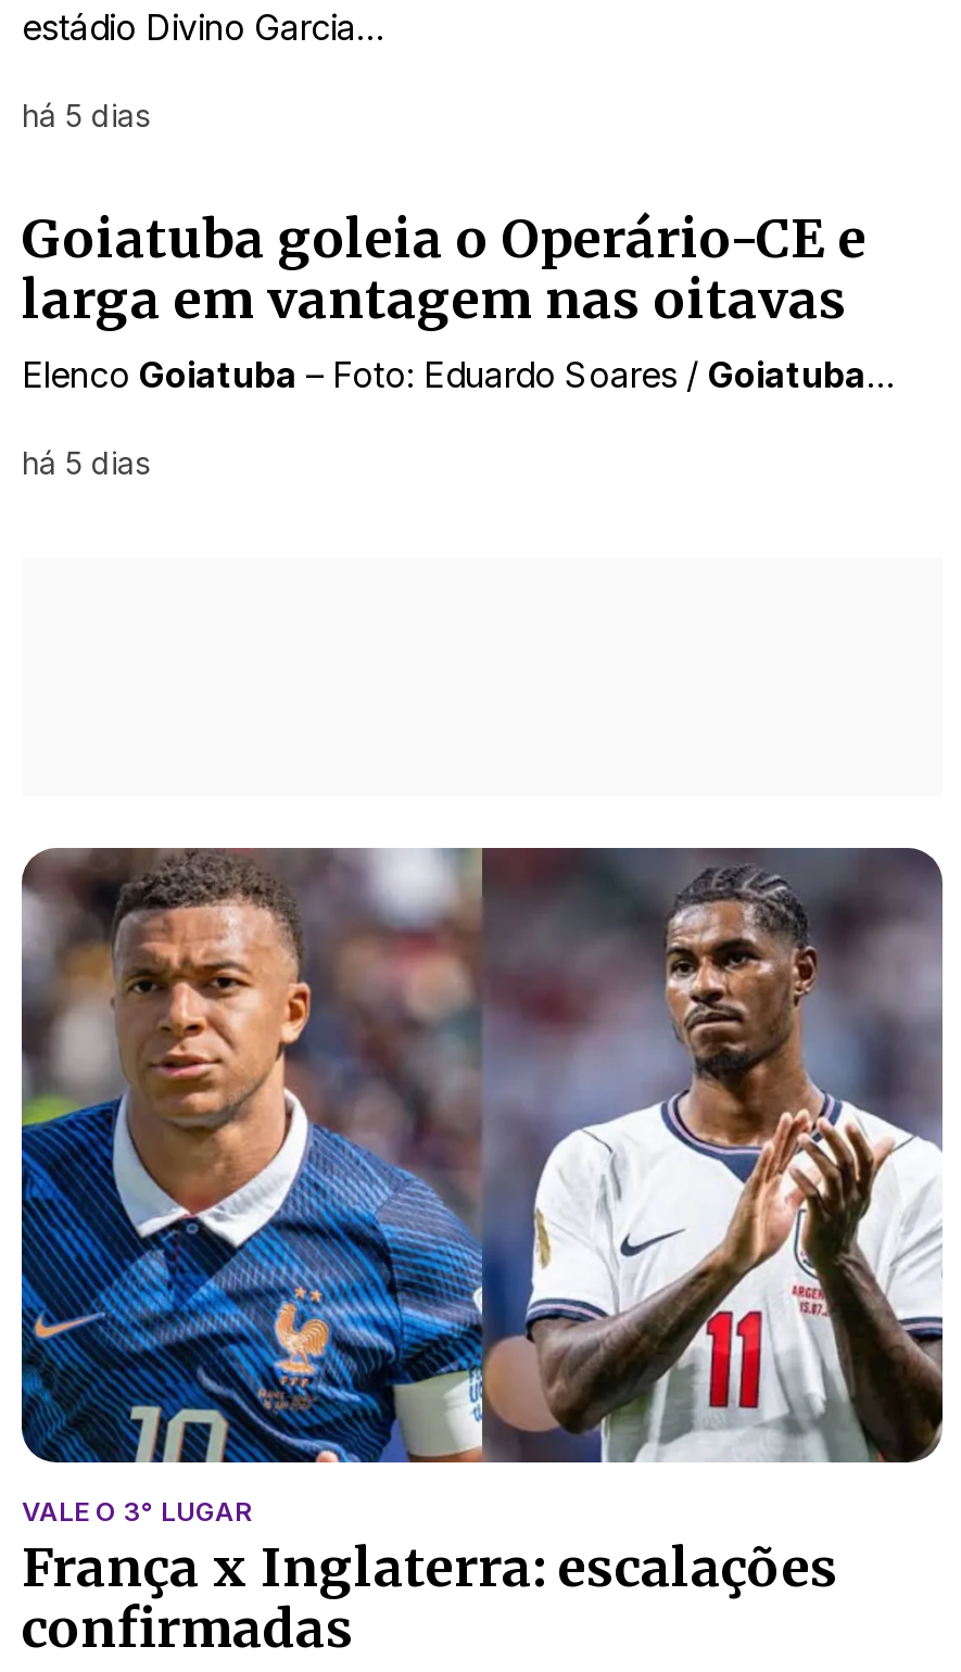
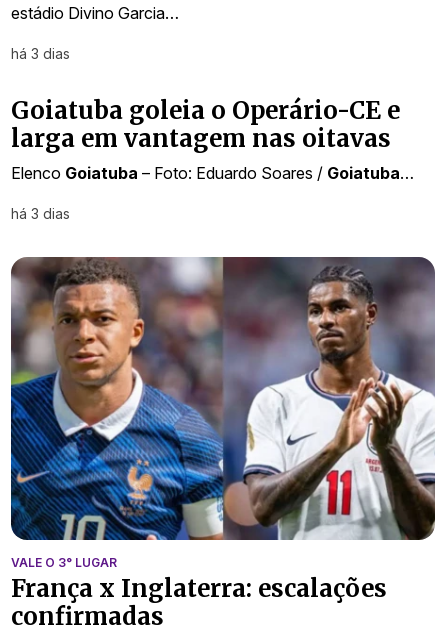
[22,97,150,134] há 5 dias -> [11,45,70,62] há 3 dias
[22,445,150,482] há 5 dias -> [11,205,70,222] há 3 dias

